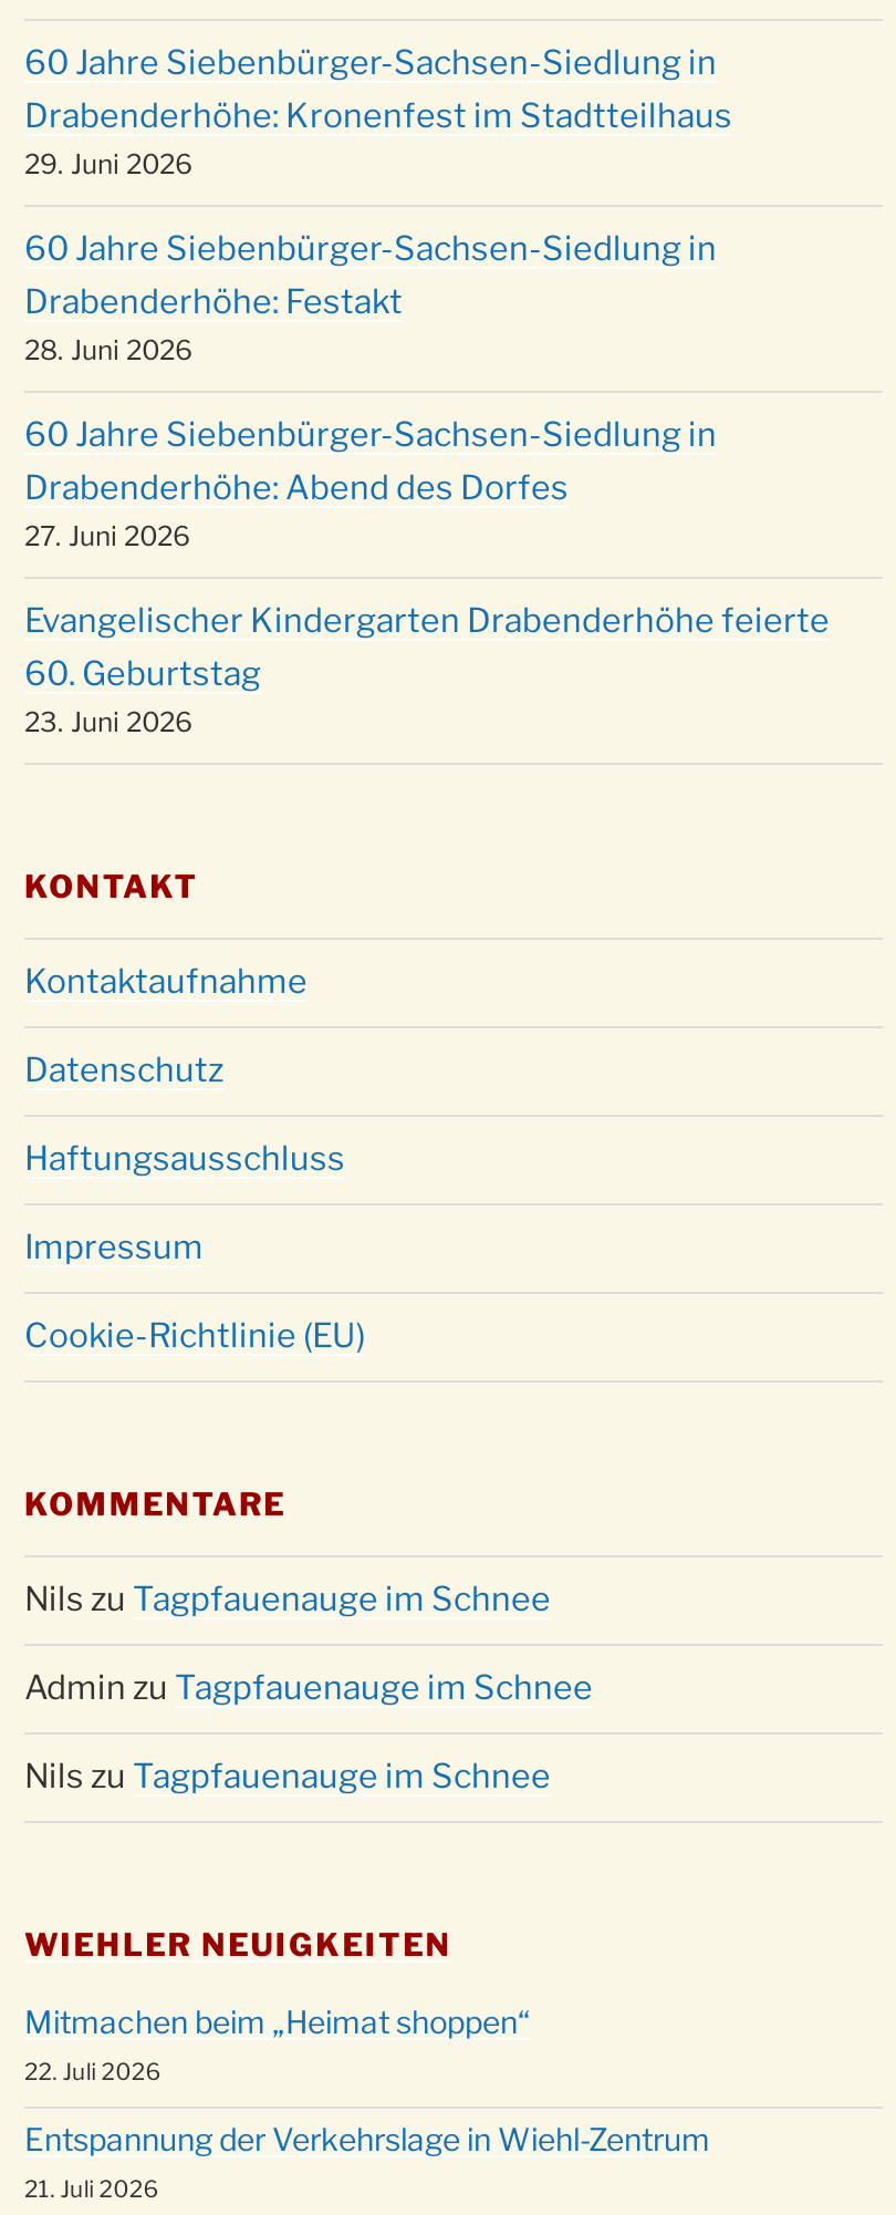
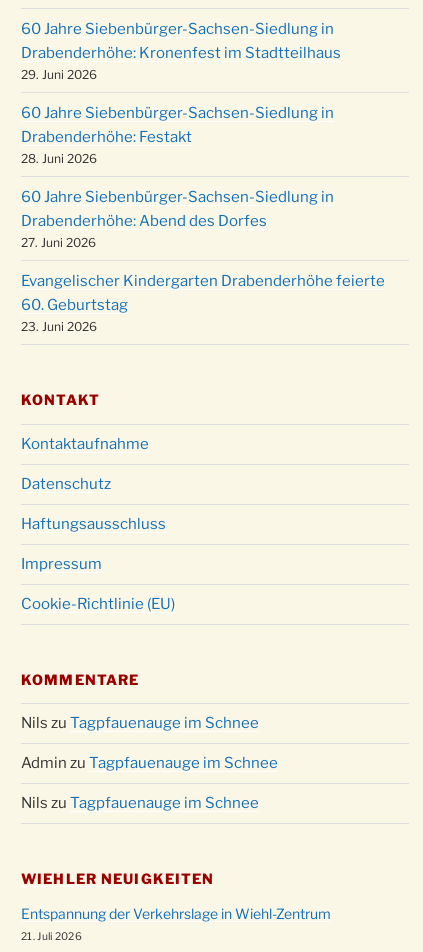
[24,2003,531,2087] Mitmachen beim „Heimat shoppen“ | 22. Juli 2026 -> none

